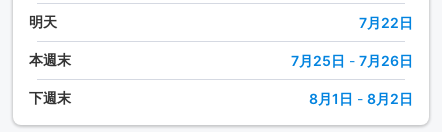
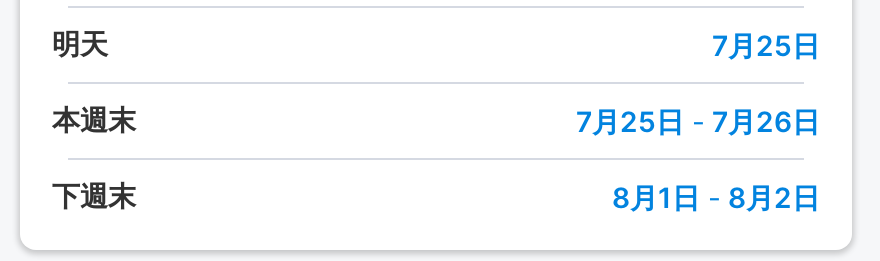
[359,14,413,31] 7月22日 -> [712,27,820,61] 7月25日

